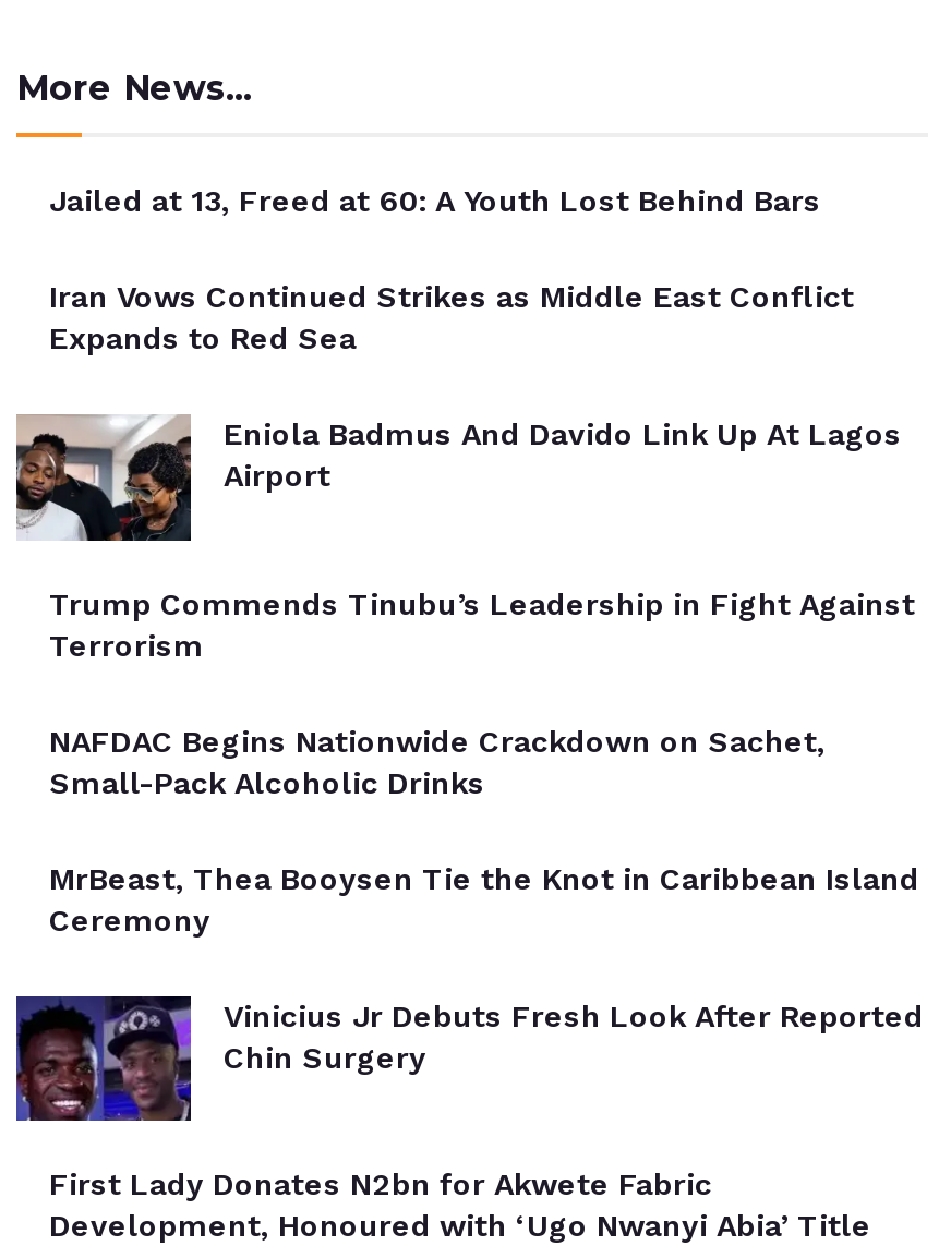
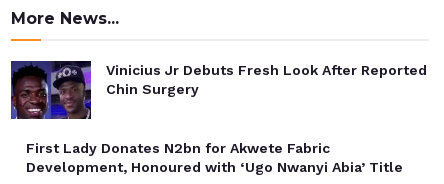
[14,184,902,543] [image] | Jailed at 13, Freed at 60: A Youth Lost Behind Bars | Iran Vows Continued Strikes as Middle East Conflict | Expands to Red Sea | Eniola Badmus And Davido Link Up At Lagos | Airport -> none
[49,586,919,937] Trump Commends Tinubu’s Leadership in Fight Against | Terrorism | NAFDAC Begins Nationwide Crackdown on Sachet, | Small-Pack Alcoholic Drinks | MrBeast, Thea Booysen Tie the Knot in Caribbean Island | Ceremony -> none

